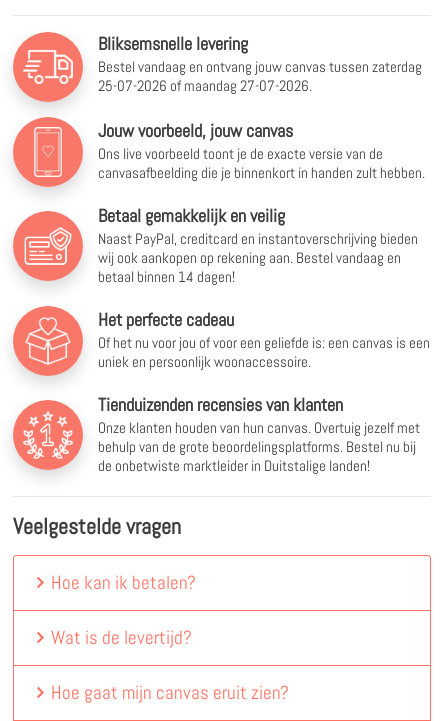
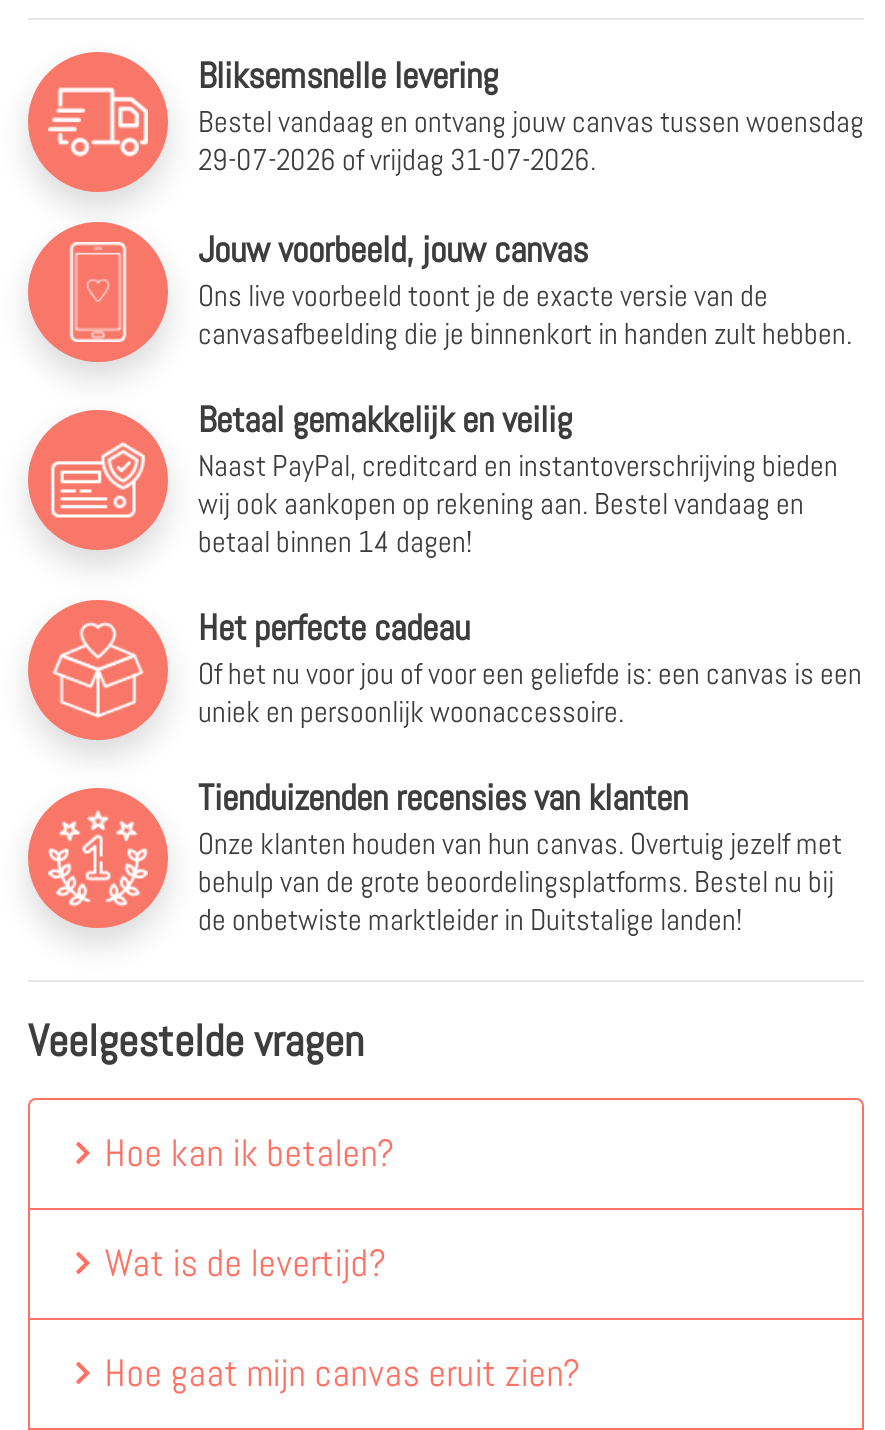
[98,57,422,76] Bestel vandaag en ontvang jouw canvas tussen zaterdag -> [198,102,864,140] Bestel vandaag en ontvang jouw canvas tussen woensdag
[98,76,312,95] 25-07-2026 of maandag 27-07-2026. -> [198,140,596,178] 29-07-2026 of vrijdag 31-07-2026.

